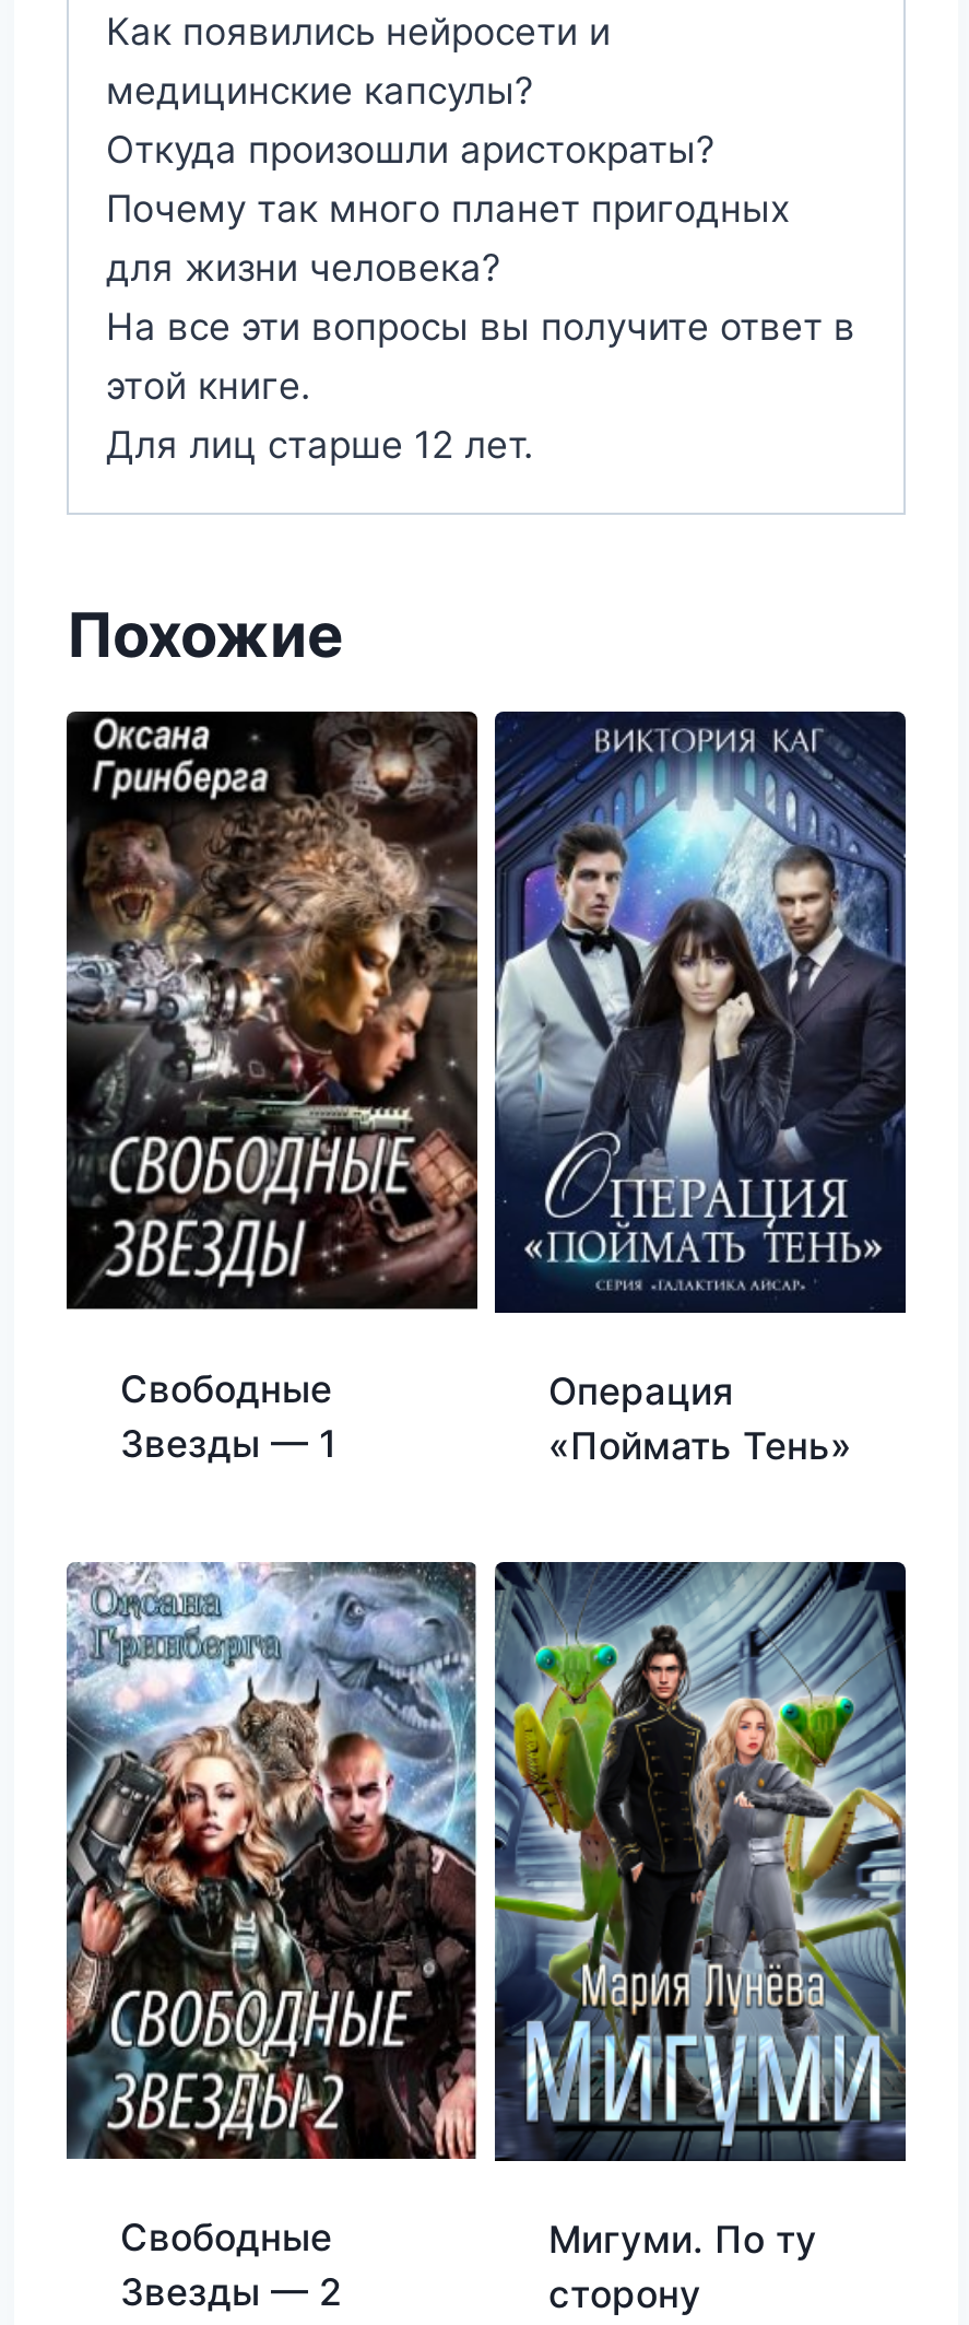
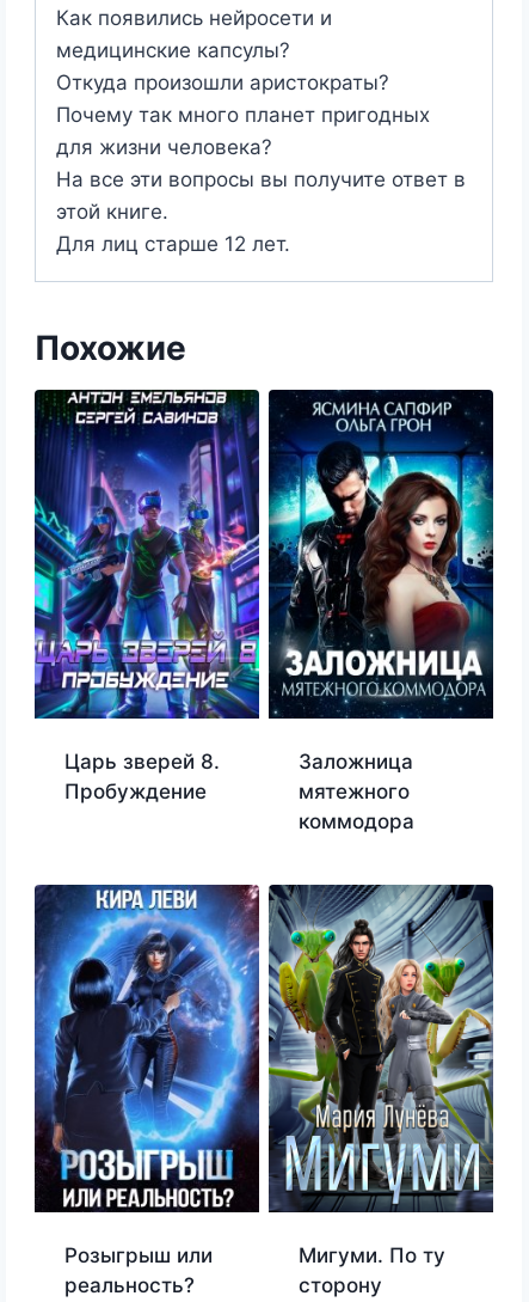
[64,712,480,1465] [image] | Свободные | Звезды — 1 -> [33,390,260,803] [image] | Царь зверей 8. | Пробуждение
[495,714,906,1467] [image] | Операция | «Поймать Тень» -> [269,392,493,833] [image] | Заложница | мятежного | коммодора
[64,1562,477,2314] [image] | Свободные | Звезды — 2 -> [33,884,260,1297] [image] | Розыгрыш или | реальность?

